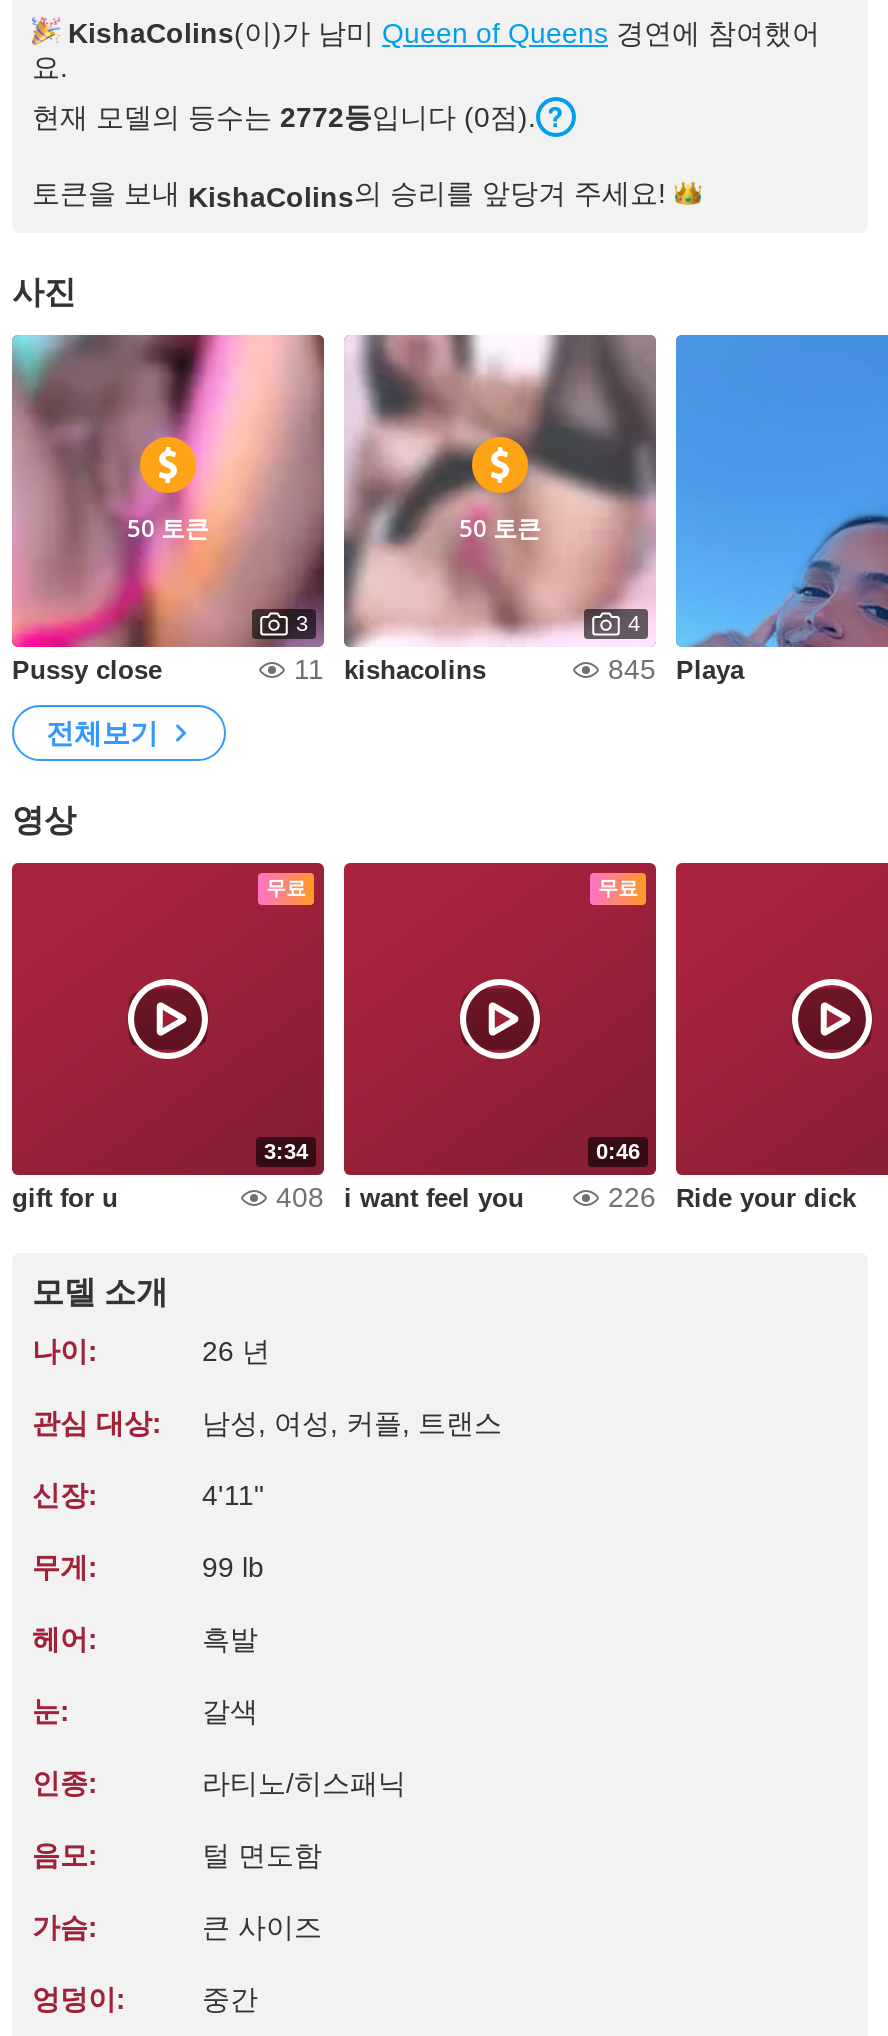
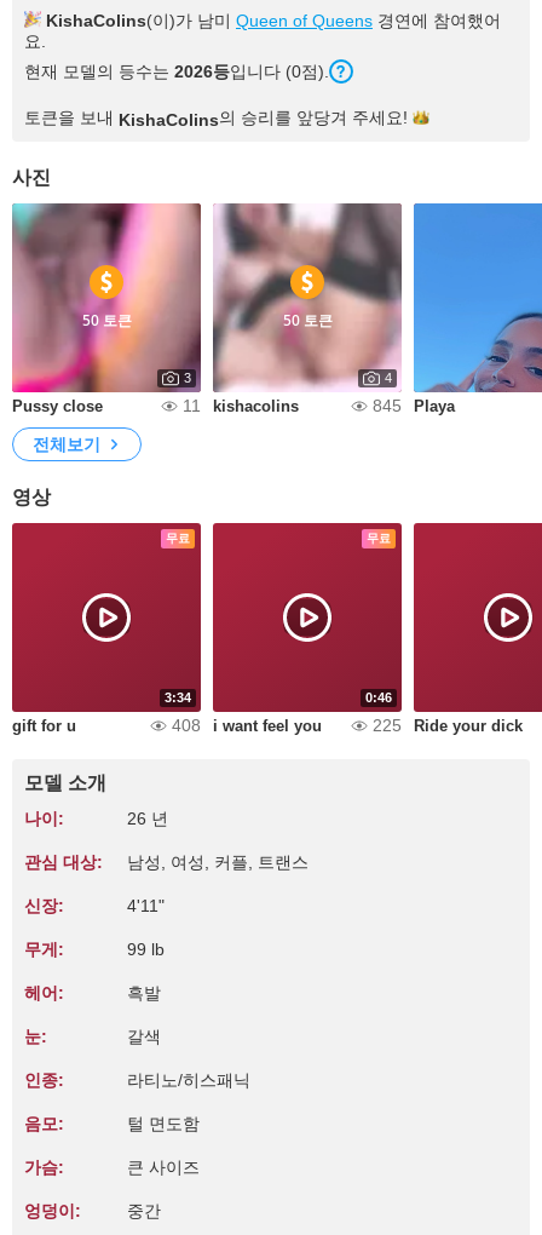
[32,101,536,133] 현재 모델의 등수는 2772등입니다 (0점). -> [24,62,329,81] 현재 모델의 등수는 2026등입니다 (0점).
[608,1181,856,1213] 226 Ride your dick -> [373,716,523,735] 225 Ride your dick

